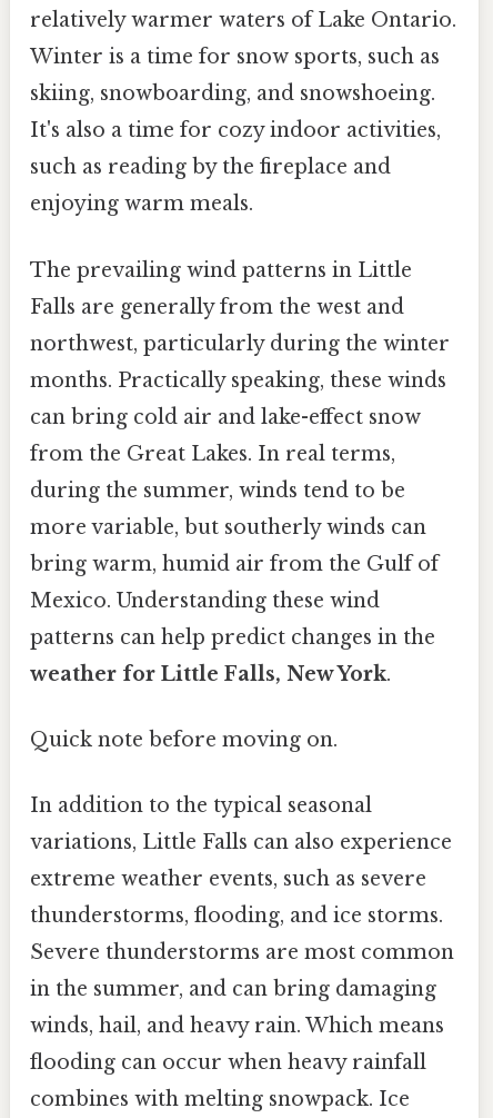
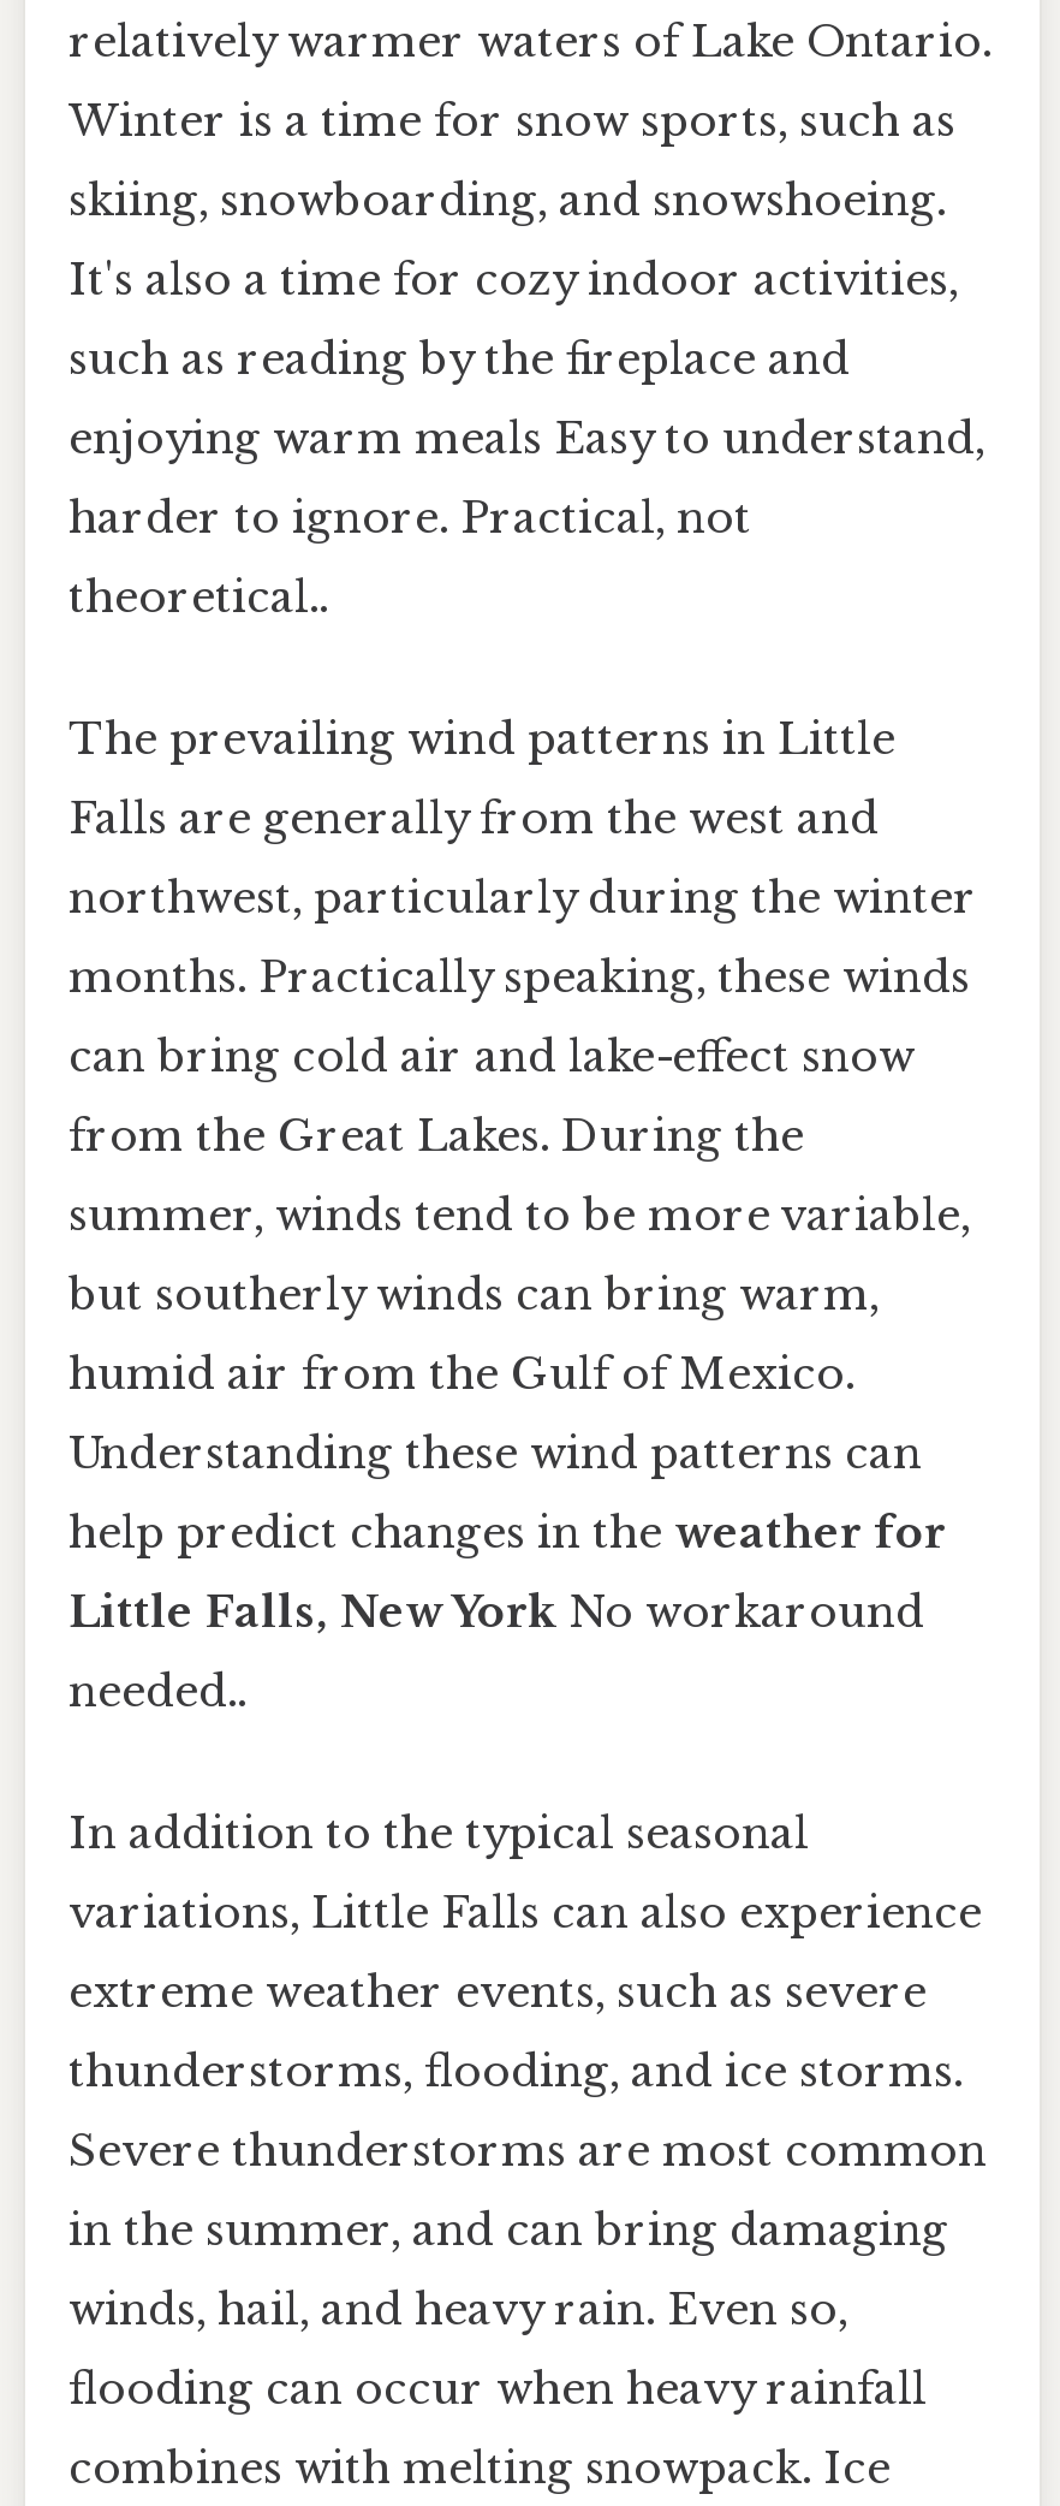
[30,192,253,216] enjoying warm meals. -> [69,411,984,623] enjoying warm meals Easy to understand, | harder to ignore. Practical, not | theoretical..
moved [30,258,450,429] -> [69,712,977,1083]: The prevailing wind patterns in Little | Falls are generally from the west and | northwest, particularly during the winter | months. Practically speaking, these winds | can bring cold air and lake-effect snow
[30,441,395,466] from the Great Lakes. In real terms, -> [69,1109,804,1162] from the Great Lakes. During the
[30,478,405,502] during the summer, winds tend to be -> [69,1189,970,1241] summer, winds tend to be more variable,
[30,515,426,539] more variable, but southerly winds can -> [69,1268,879,1321] but southerly winds can bring warm,
[30,551,439,576] bring warm, humid air from the Gulf of -> [69,1347,854,1400] humid air from the Gulf of Mexico.
[30,588,380,613] Mexico. Understanding these wind -> [69,1427,922,1480] Understanding these wind patterns can
[30,625,435,649] patterns can help predict changes in the -> [69,1506,946,1559] help predict changes in the weather for
[30,662,391,686] weather for Little Falls, New York. -> [69,1585,924,1638] Little Falls, New York No workaround
[30,727,338,752] Quick note before moving on. -> [69,1665,246,1718] needed..
[30,1014,444,1038] winds, hail, and heavy rain. Which means -> [69,2283,847,2336] winds, hail, and heavy rain. Even so,

